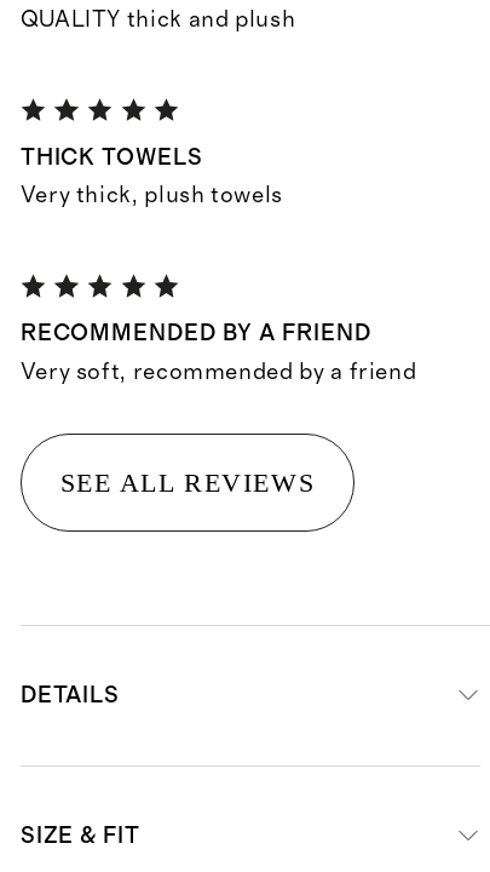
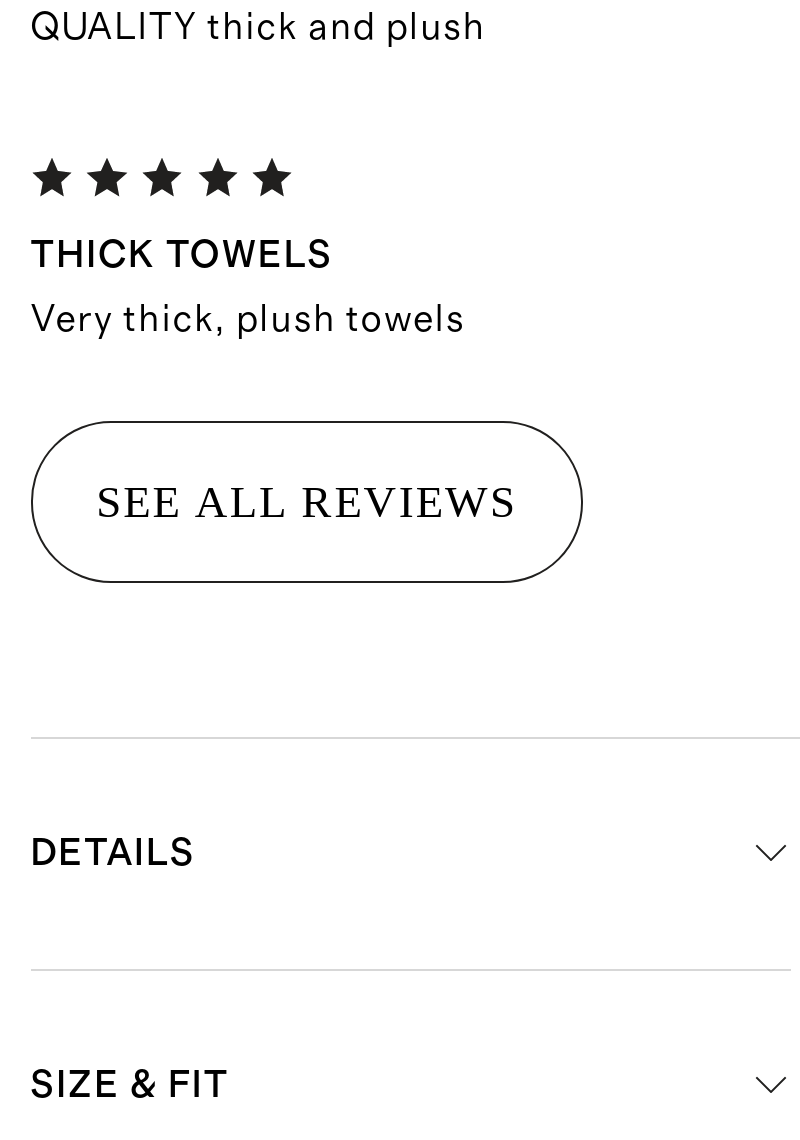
[20,323,417,384] RECOMMENDED BY A FRIEND | Very soft, recommended by a friend -> none

